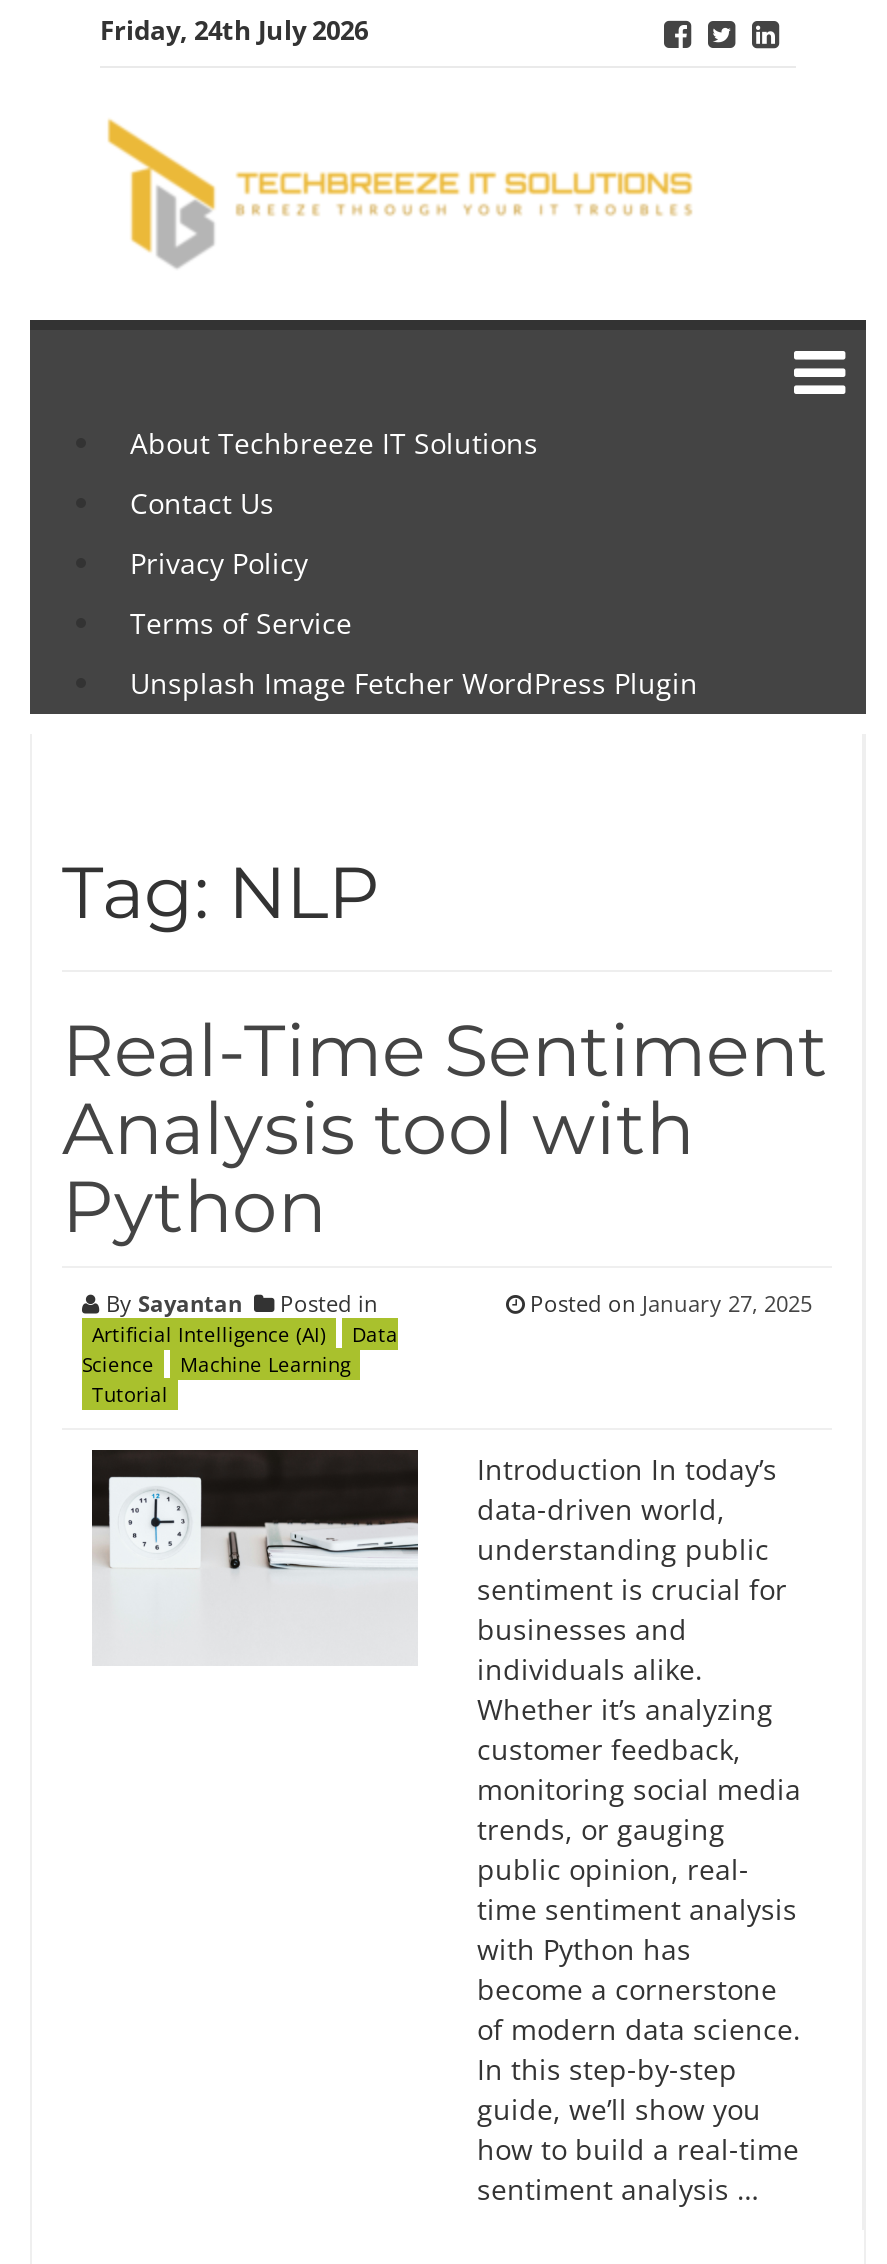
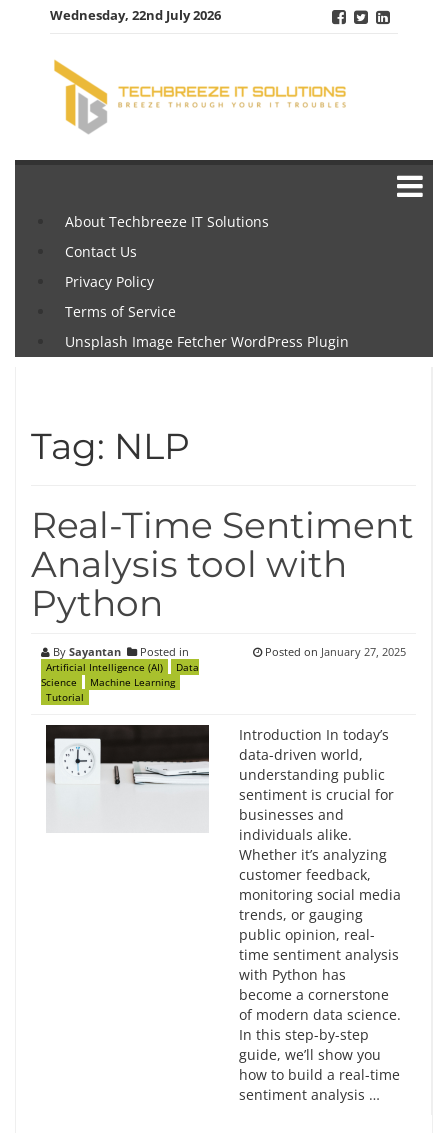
[100,12,368,48] Friday, 24th July 2026 -> [50,6,221,24] Wednesday, 22nd July 2026

